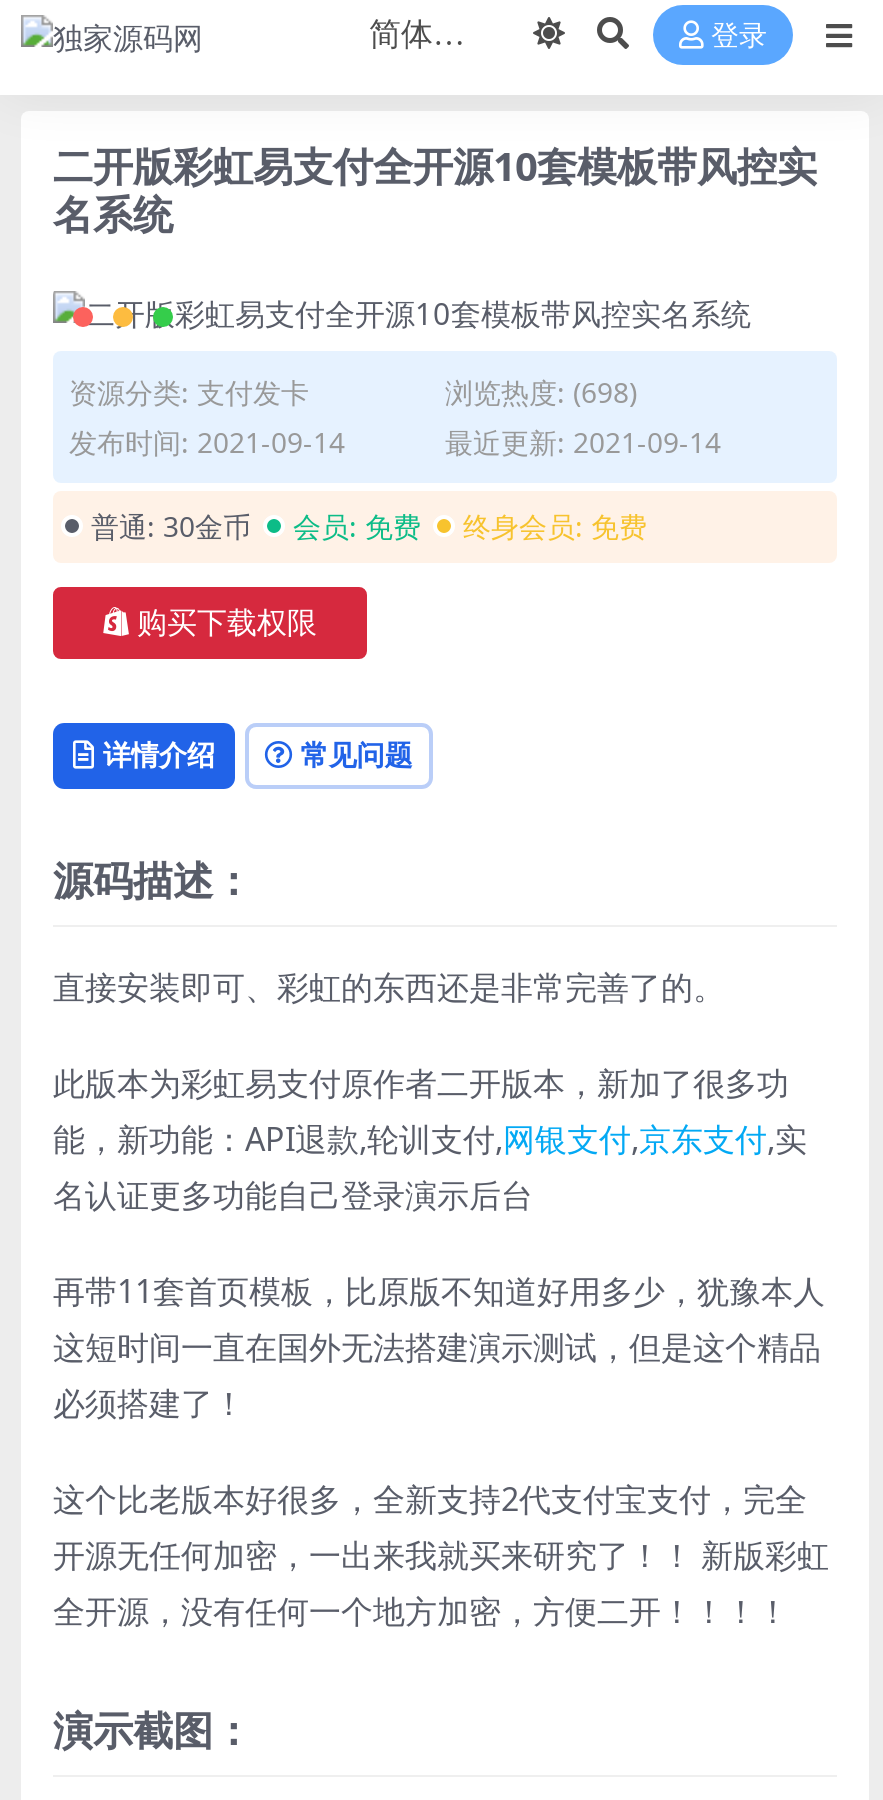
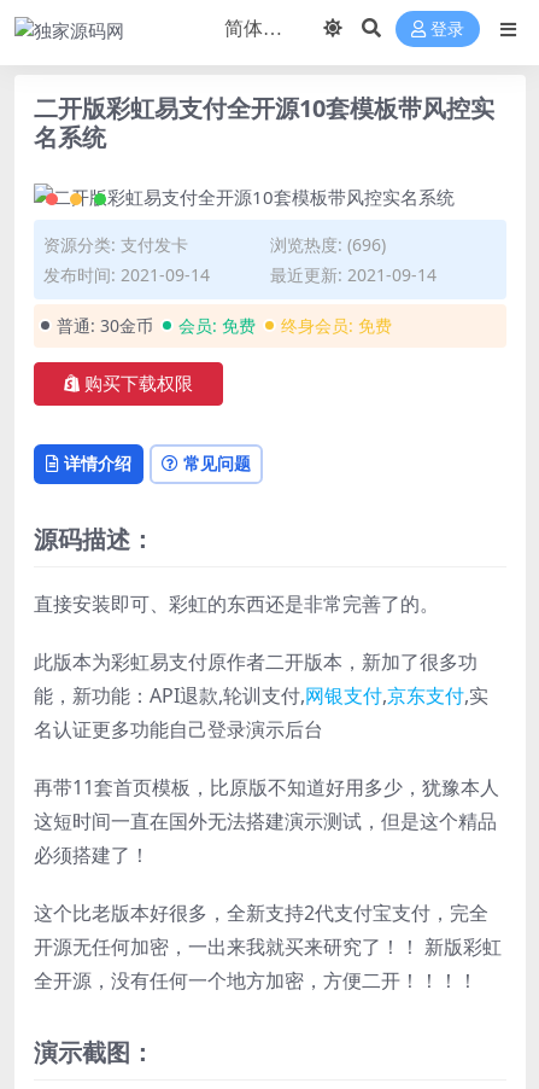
[445,373,637,411] 浏览热度: (698) -> [270,233,386,256] 浏览热度: (696)

